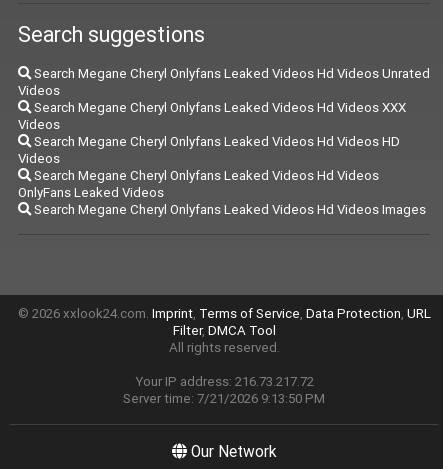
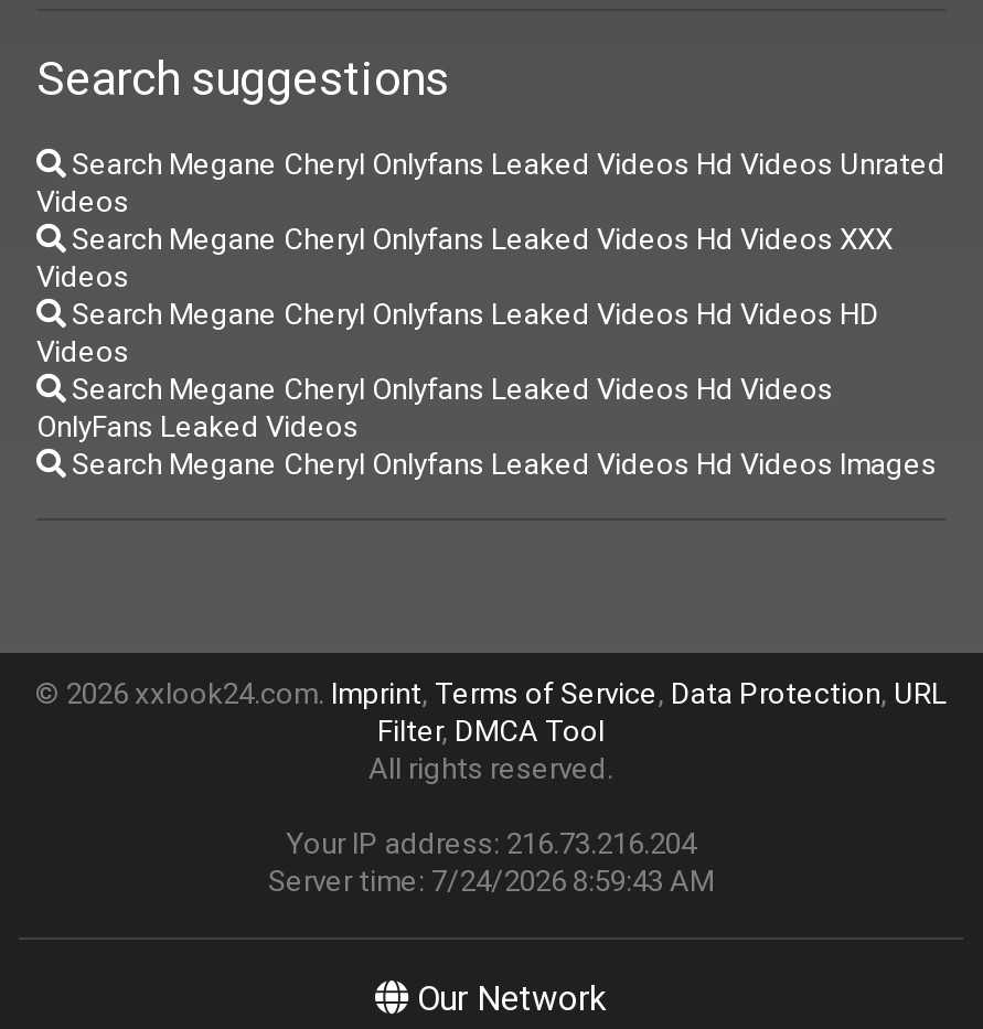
[134,373,313,390] Your IP address: 216.73.217.72 -> [286,826,696,863] Your IP address: 216.73.216.204
[123,390,325,407] Server time: 7/21/2026 9:13:50 PM -> [268,863,714,901] Server time: 7/24/2026 8:59:43 AM

